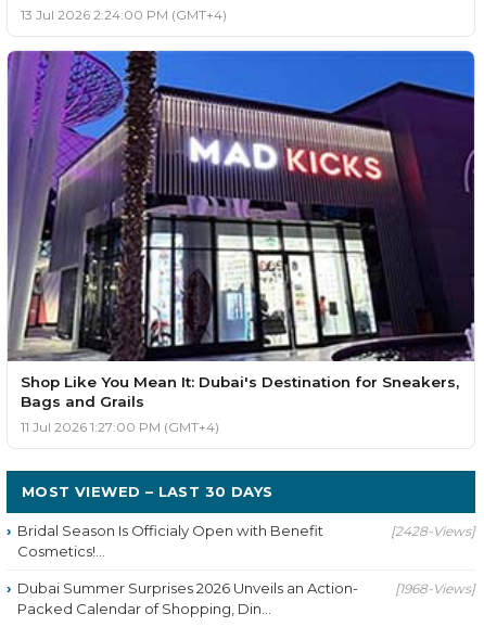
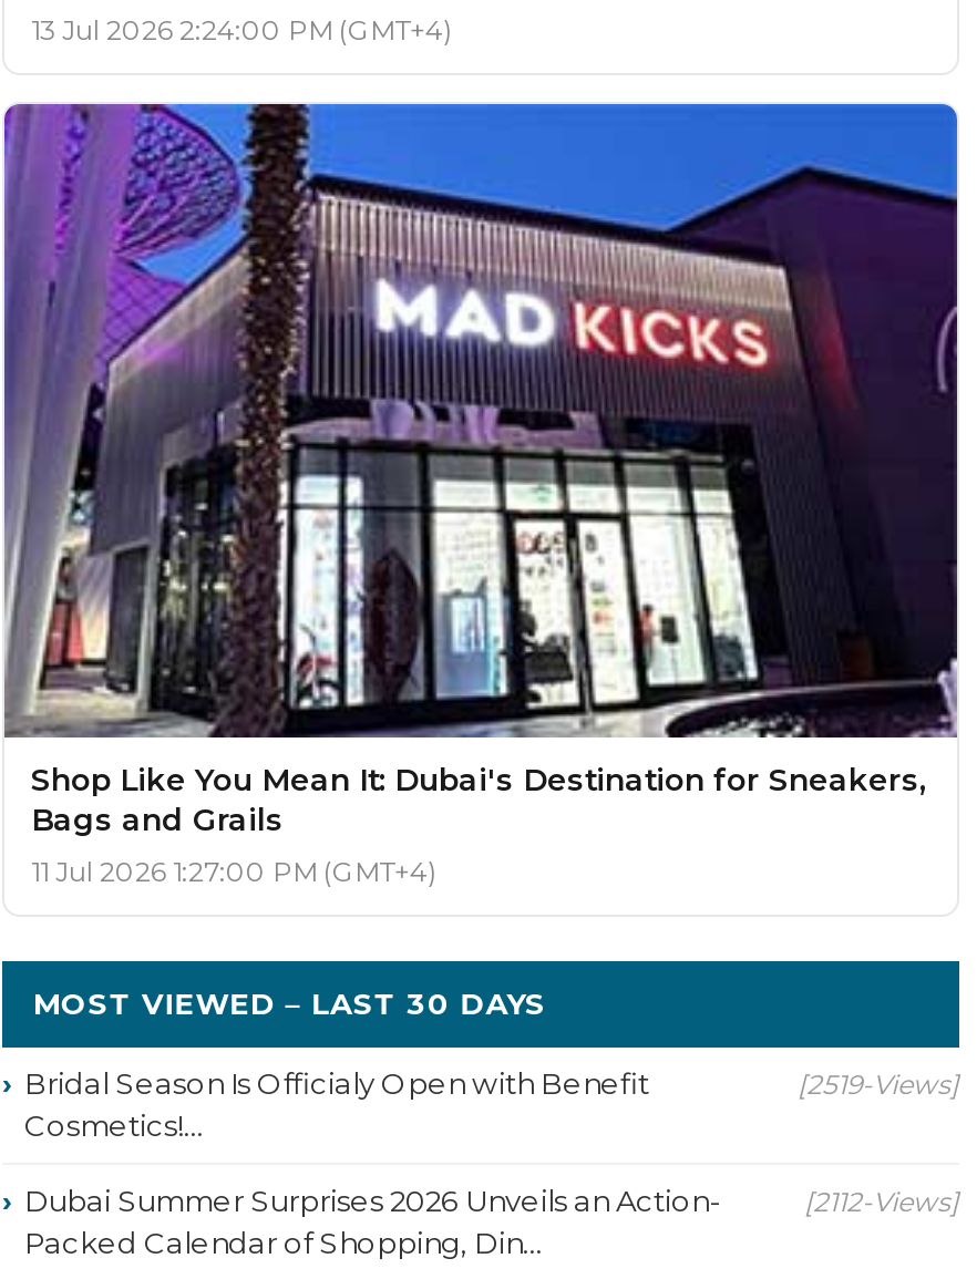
[391,523,475,539] [2428-Views] -> [798,1068,959,1101] [2519-Views]
[395,581,475,597] [1968-Views] -> [804,1186,959,1219] [2112-Views]

